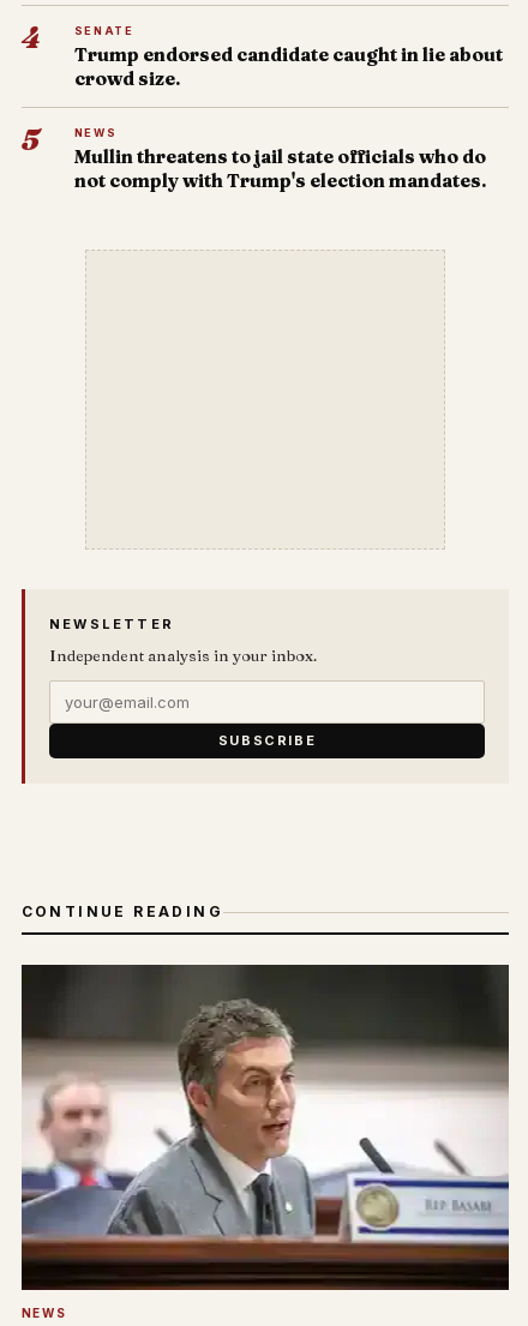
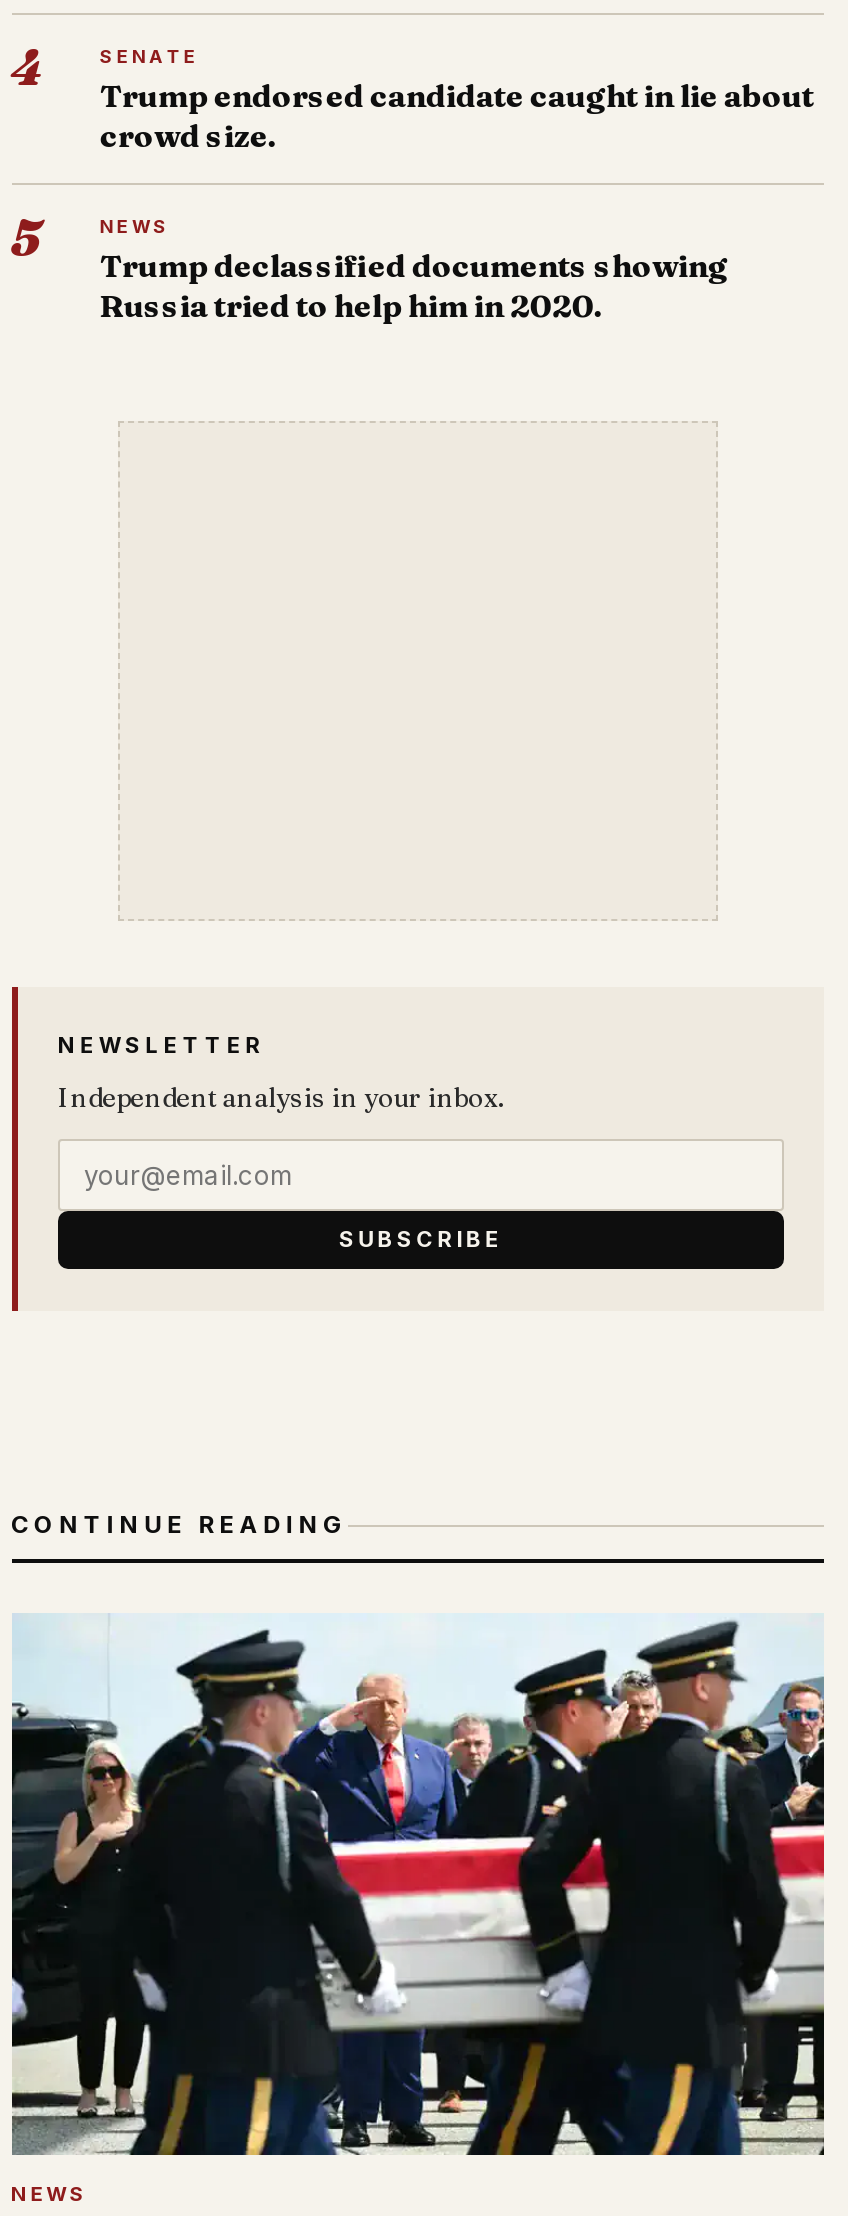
[74,146,486,192] Mullin threatens to jail state officials who do | not comply with Trump's election mandates. -> [100,248,728,326] Trump declassified documents showing | Russia tried to help him in 2020.
[20,964,510,1291] [image] -> [10,1613,826,2159] [image]

